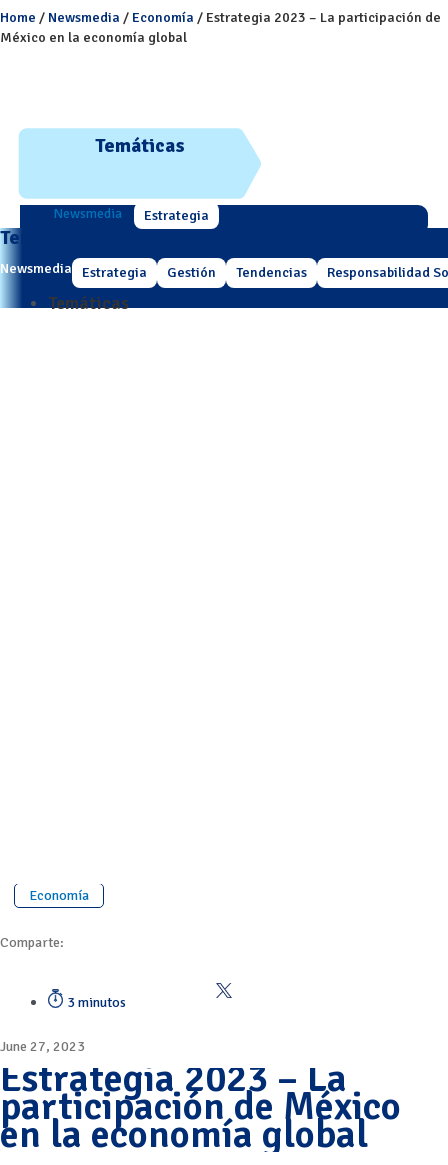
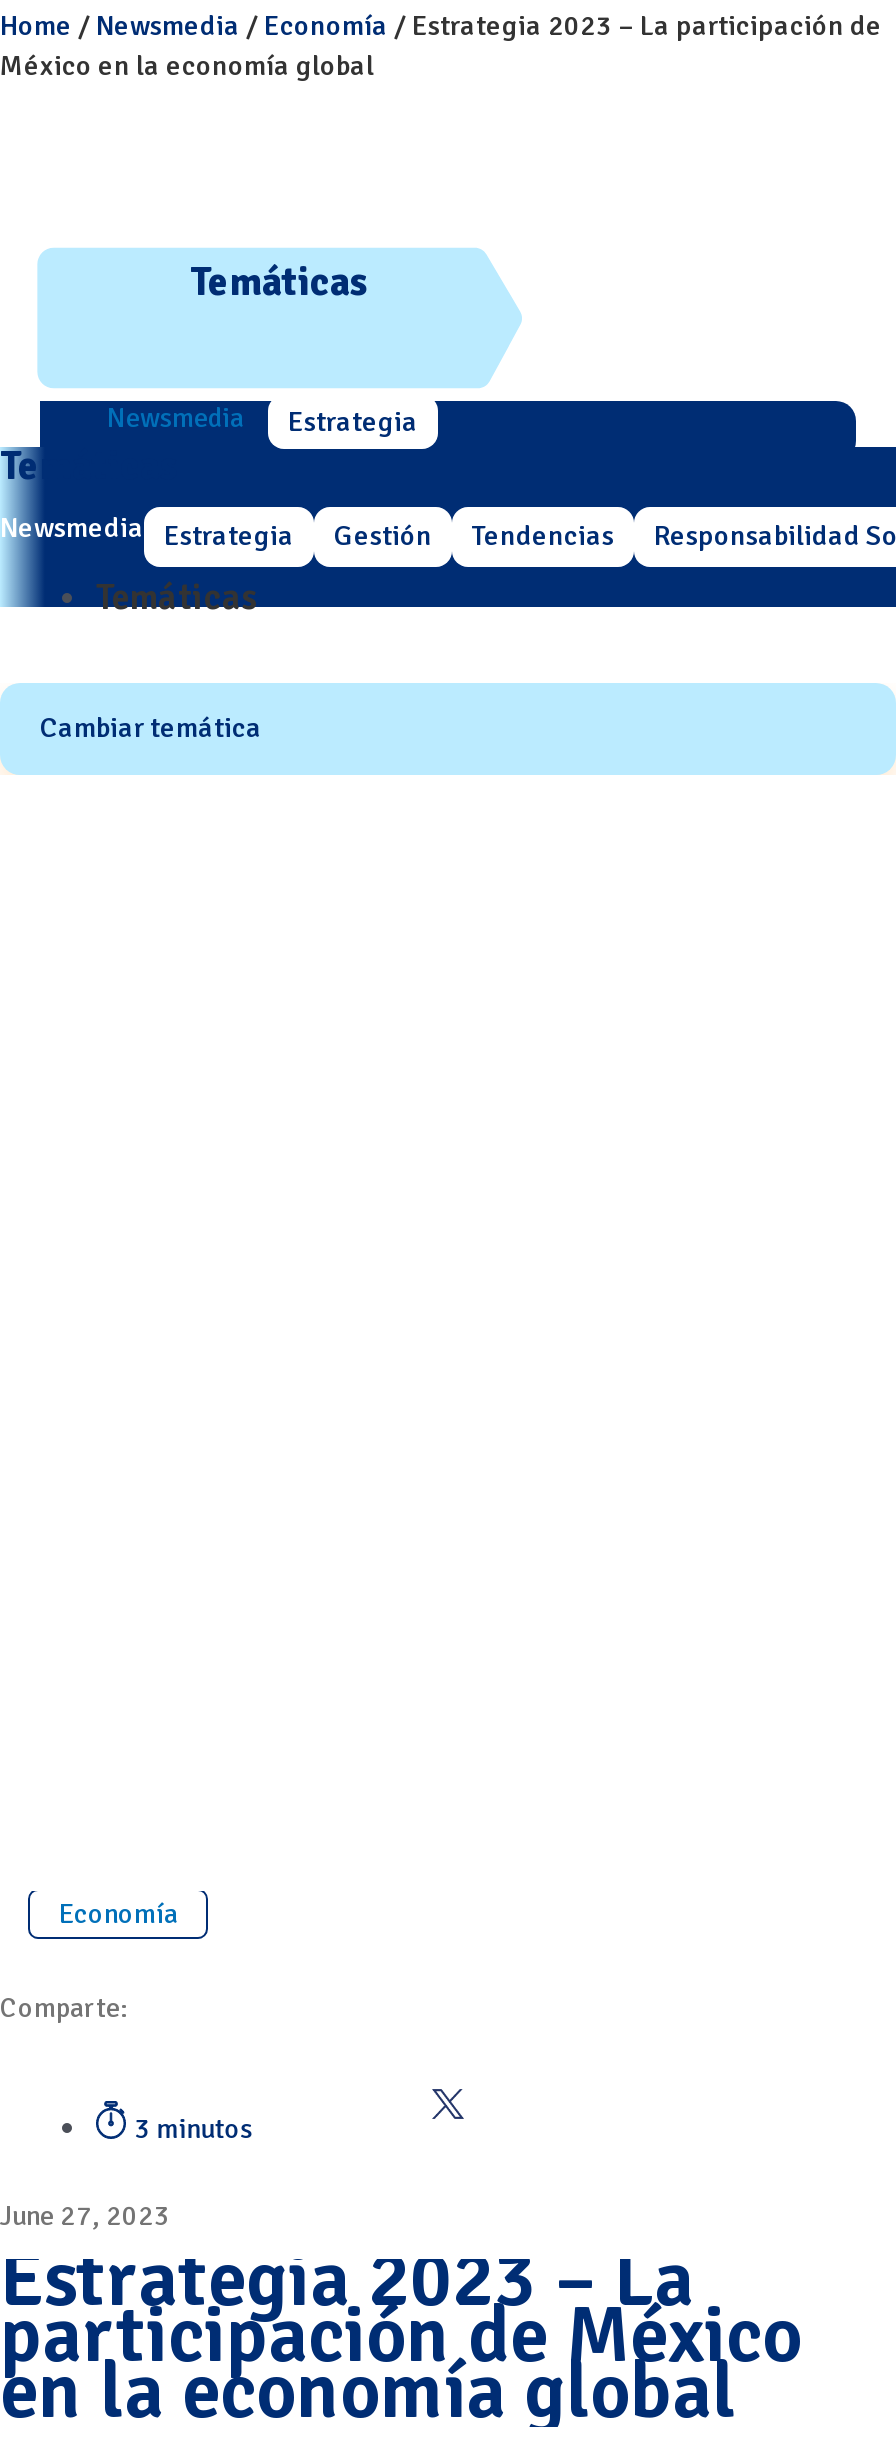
none -> [40,712,262,746] Cambiar temática

